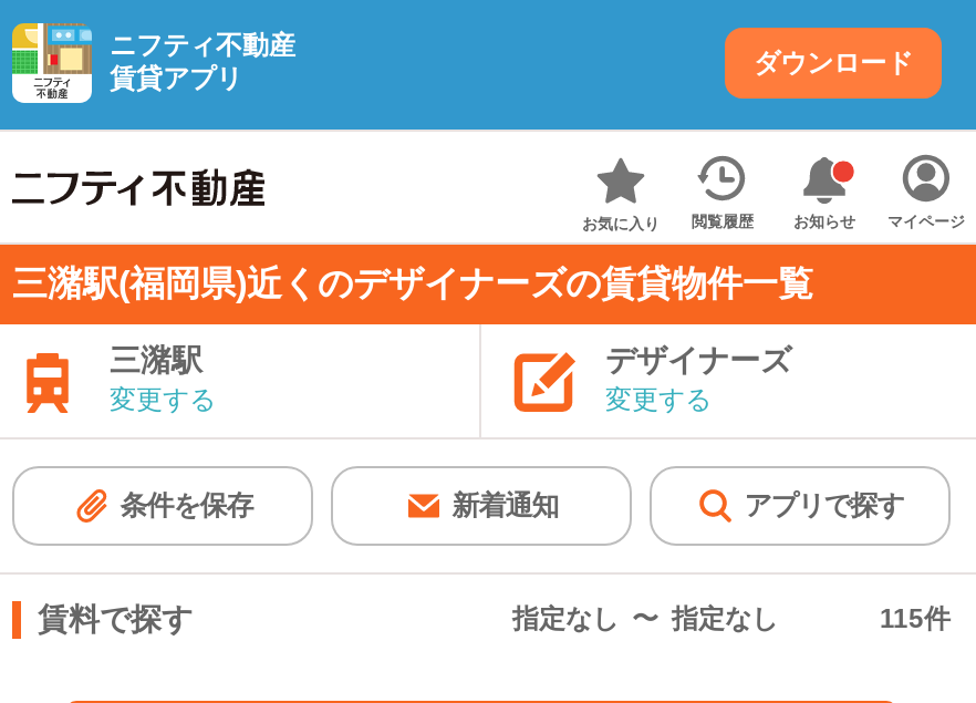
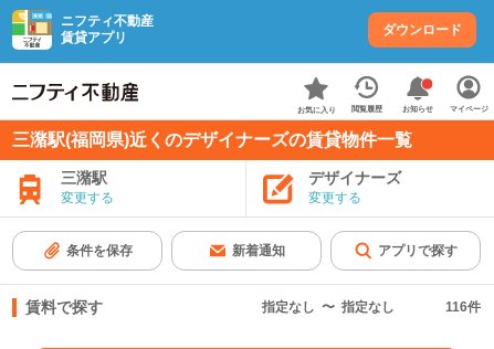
[880,603,951,634] 115件 -> [445,299,481,315] 116件

